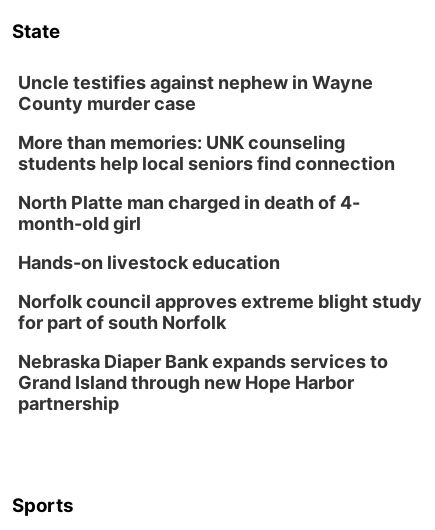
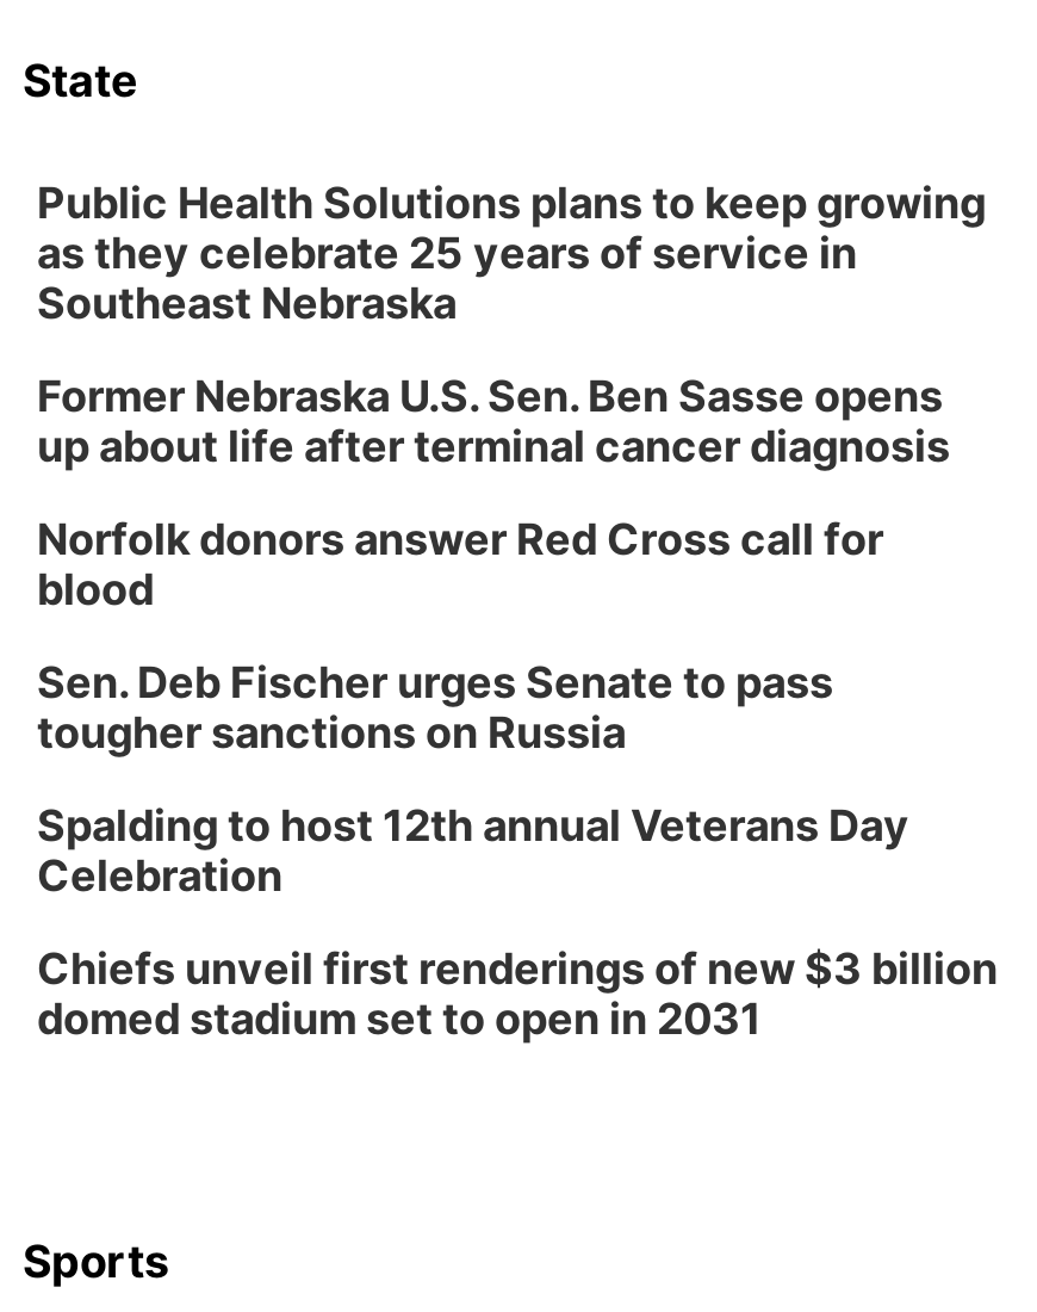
[18,72,373,114] Uncle testifies against nephew in Wayne | County murder case -> [37,178,986,328] Public Health Solutions plans to keep growing | as they celebrate 25 years of service in | Southeast Nebraska
[18,132,395,174] More than memories: UNK counseling | students help local seniors find connection -> [37,371,950,471] Former Nebraska U.S. Sen. Ben Sasse opens | up about life after terminal cancer diagnosis
[18,192,360,234] North Platte man charged in death of 4- | month-old girl -> [37,514,883,614] Norfolk donors answer Red Cross call for | blood
[18,252,280,273] Hands-on livestock education -> [37,657,833,757] Sen. Deb Fischer urges Senate to pass | tougher sanctions on Russia
[18,291,422,333] Norfolk council approves extreme blight study | for part of south Norfolk -> [37,800,909,901] Spalding to host 12th annual Veterans Day | Celebration
[18,351,388,414] Nebraska Diaper Bank expands services to | Grand Island through new Hope Harbor | partnership -> [37,943,998,1044] Chiefs unveil first renderings of new $3 billion | domed stadium set to open in 2031

